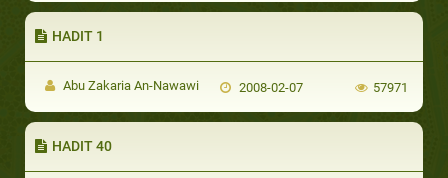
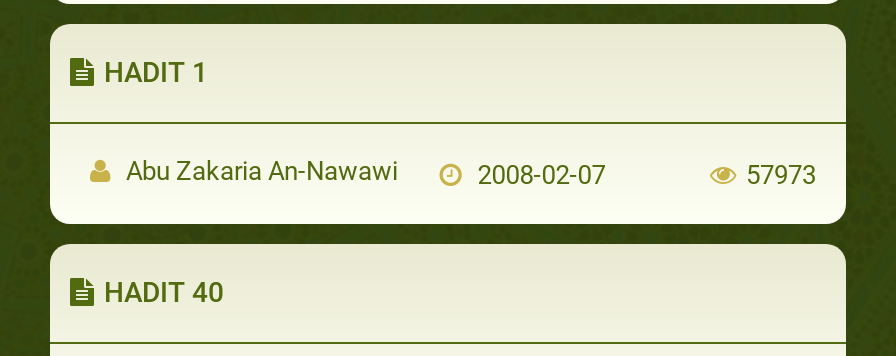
[373,80,408,95] 57971 -> [746,159,816,189] 57973

